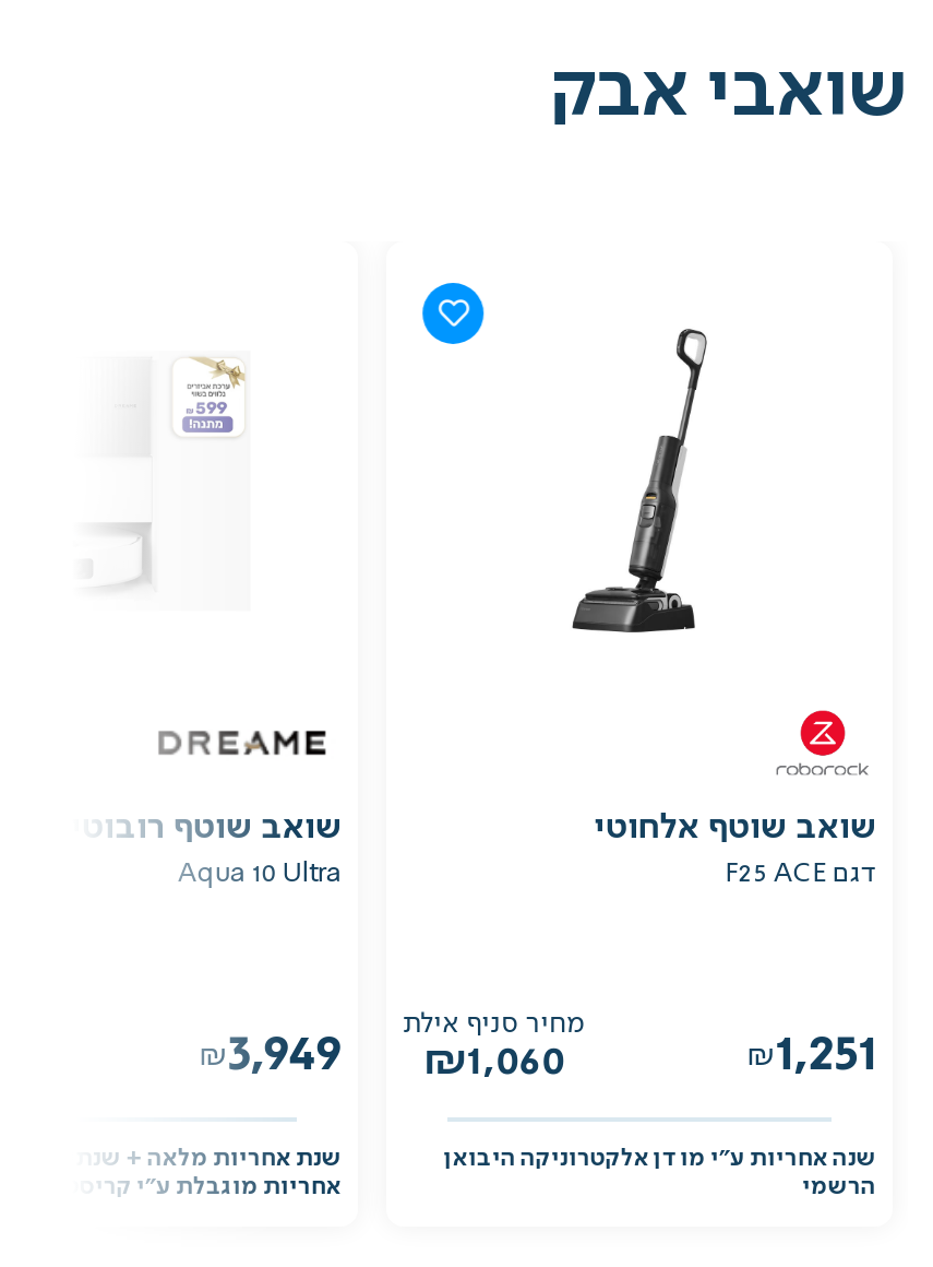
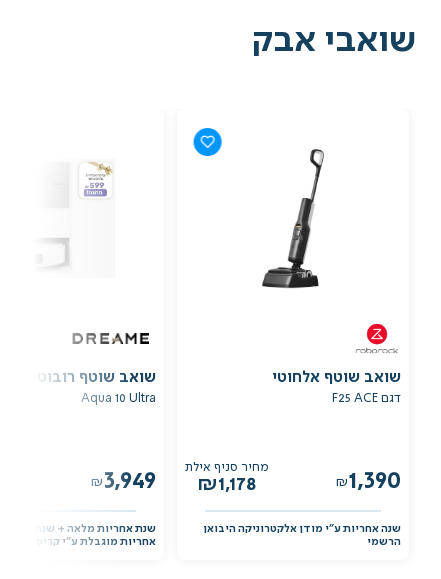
[776,1027,876,1081] 1,251 -> [349,468,401,493] 1,390
[467,1040,565,1081] 1,060 -> [218,474,256,493] 1,178

